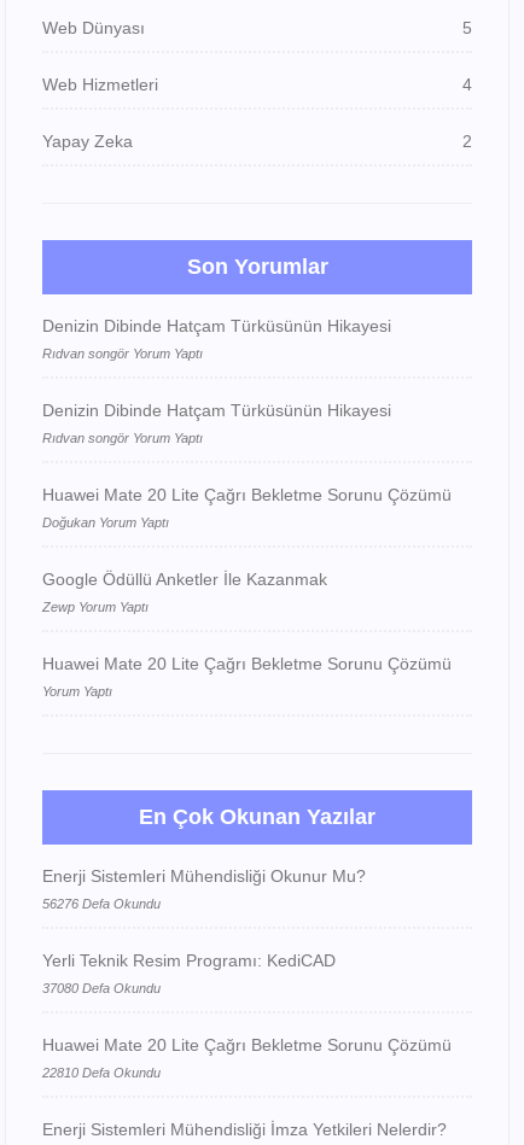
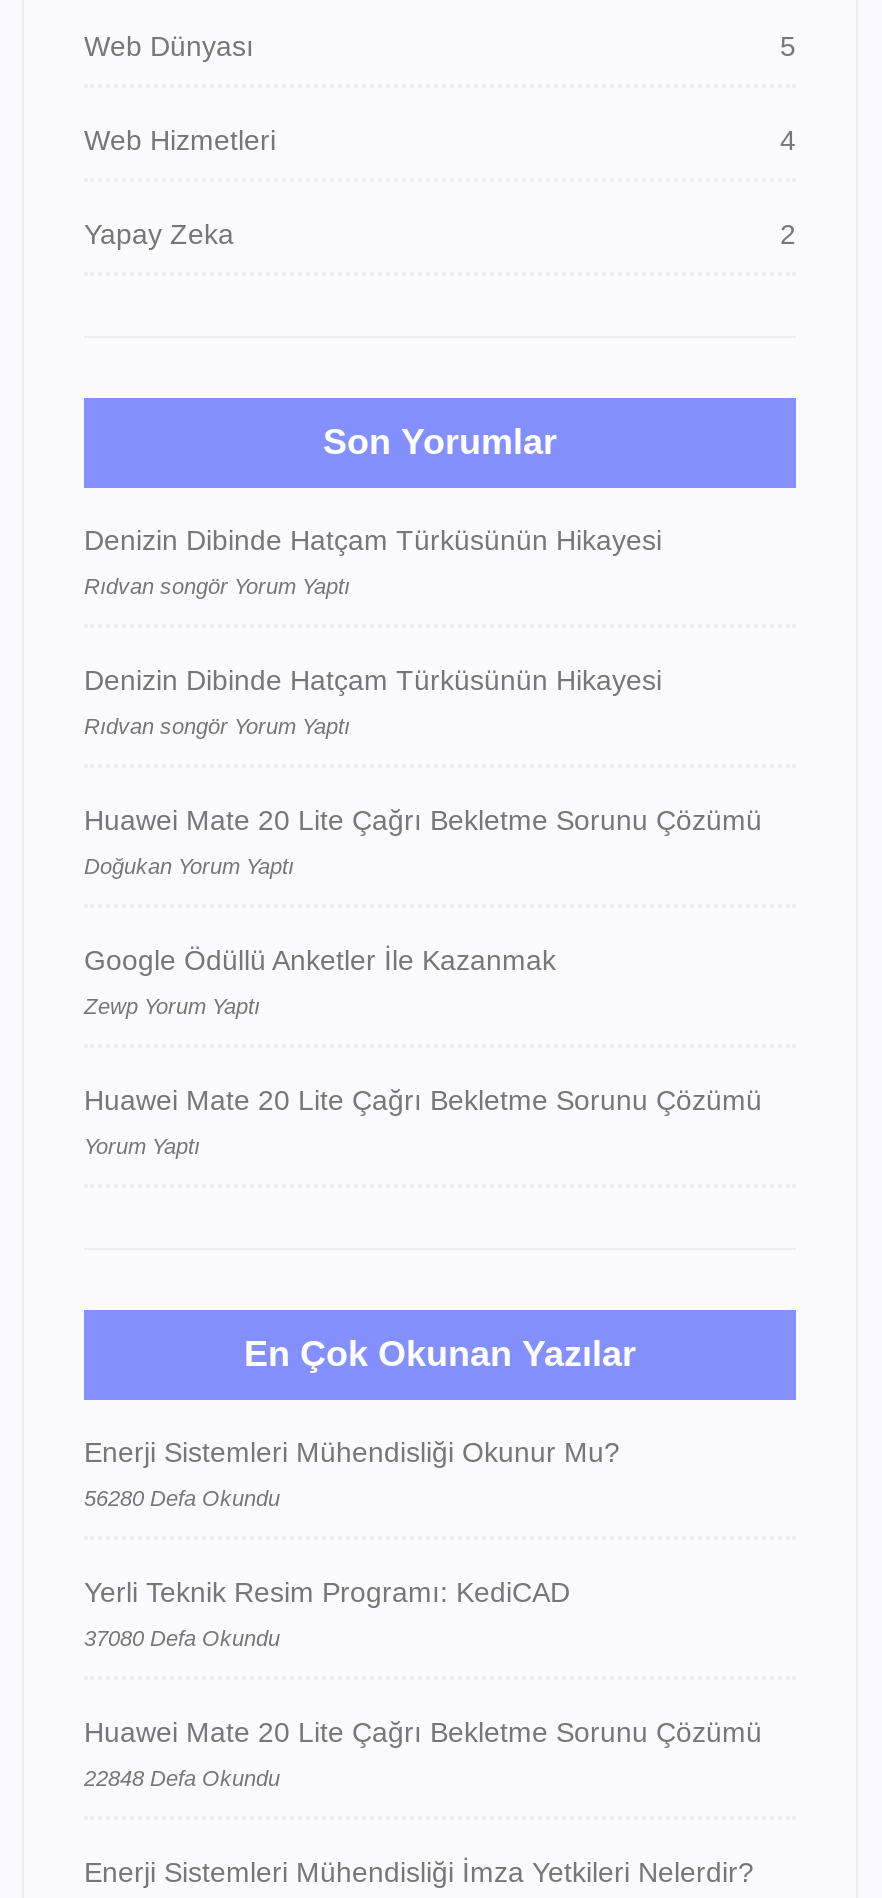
[42,897,161,911] 56276 Defa Okundu -> [84,1487,280,1511] 56280 Defa Okundu
[42,1066,161,1080] 22810 Defa Okundu -> [84,1767,280,1791] 22848 Defa Okundu

